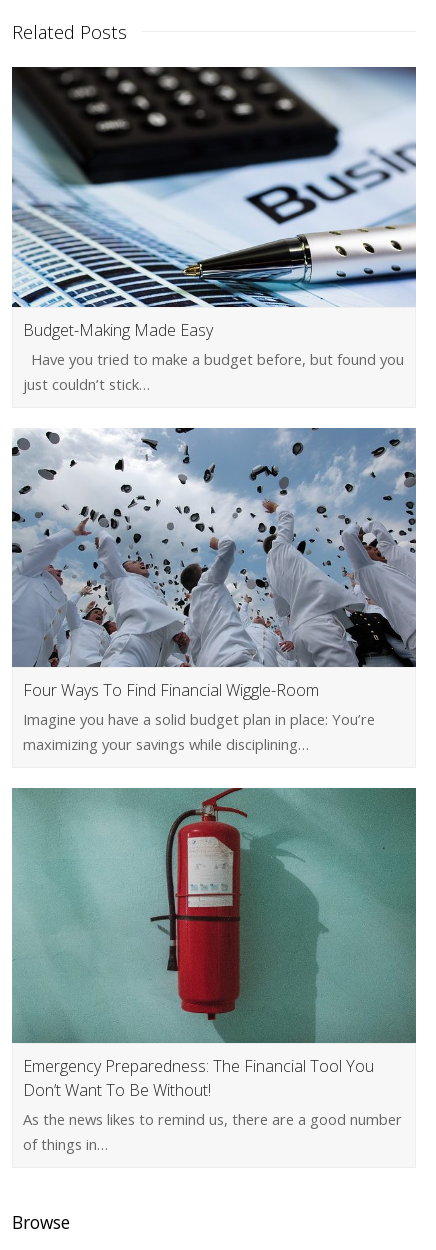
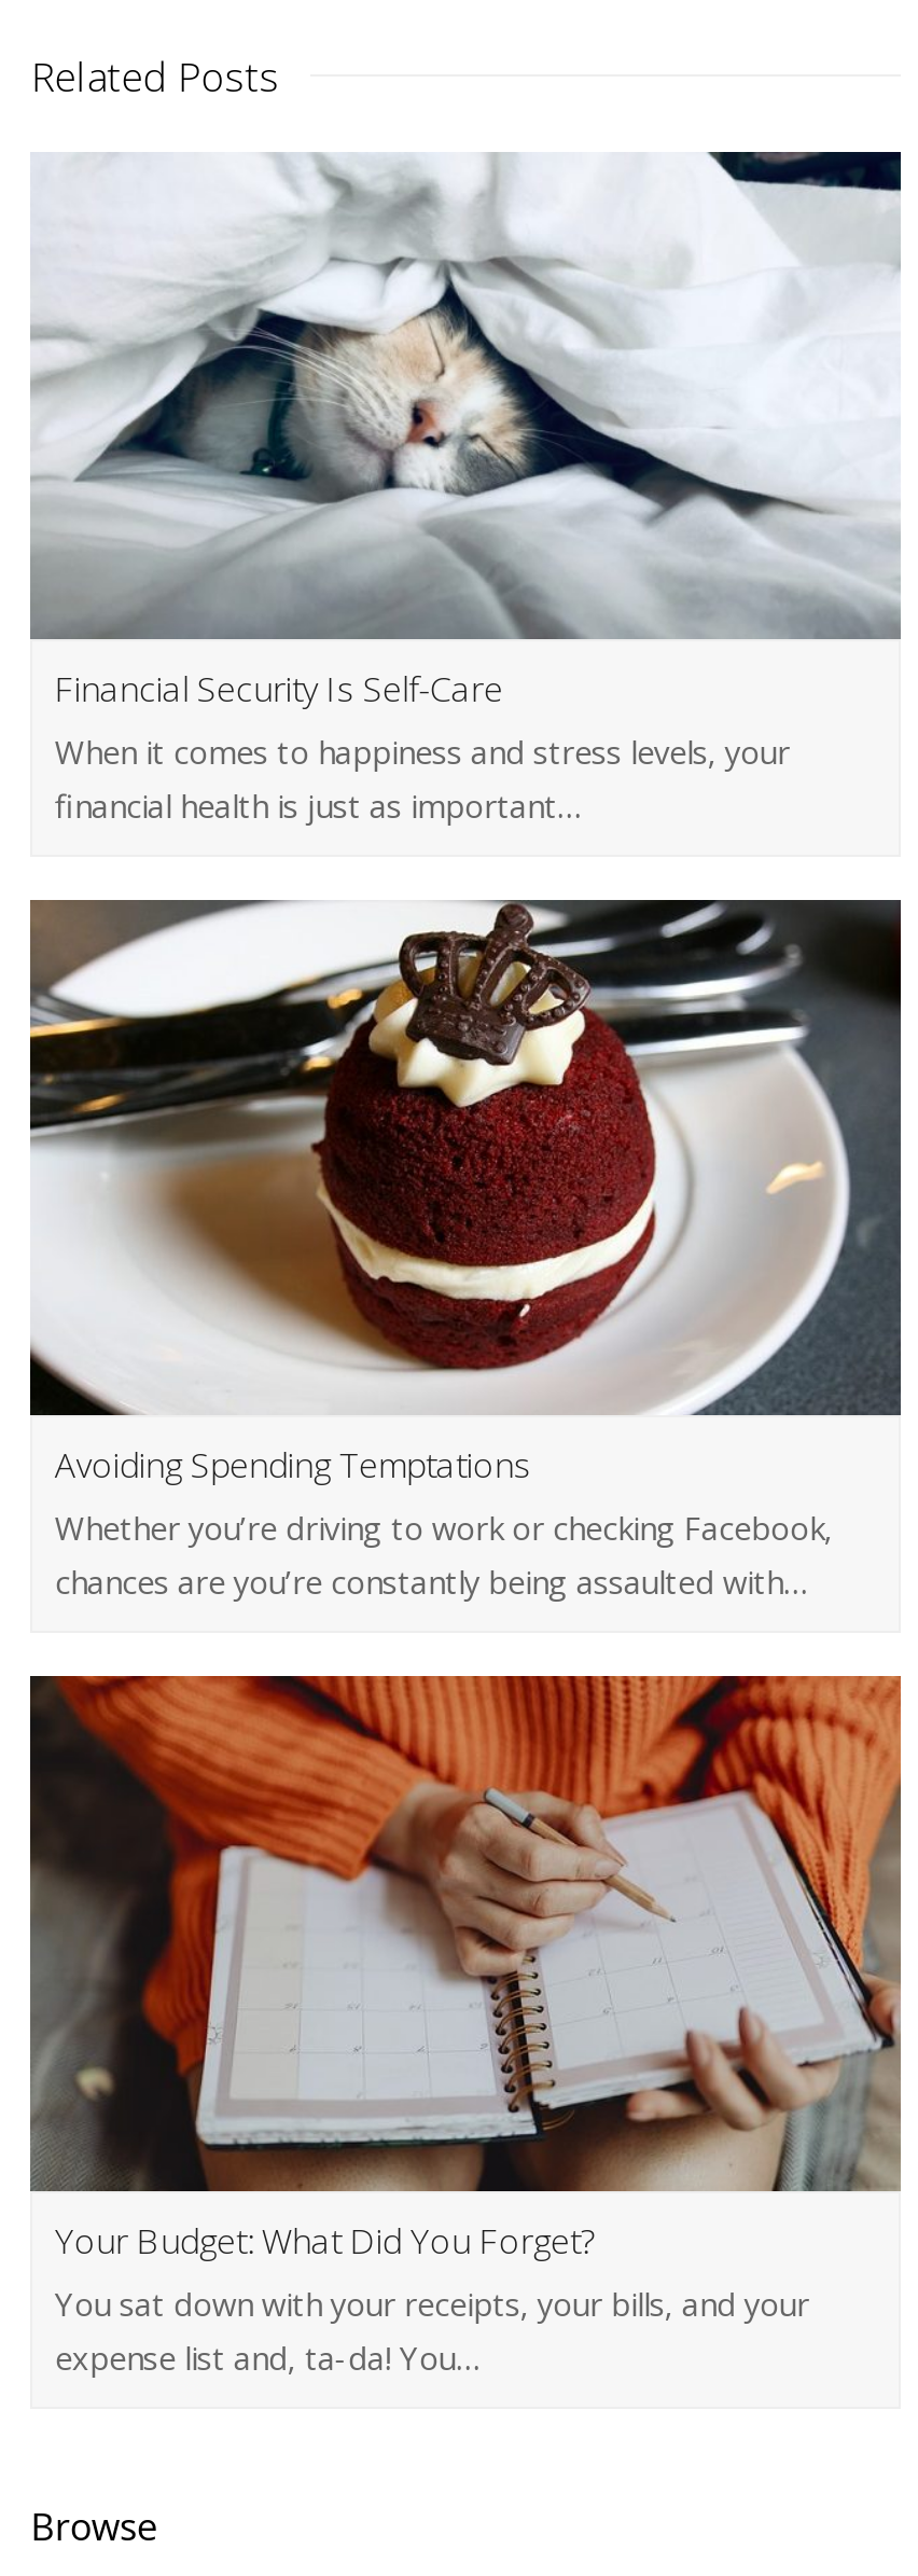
[11,66,417,394] [image] | Budget-Making Made Easy | Have you tried to make a budget before, but found you | just couldn’t stick… -> [30,152,903,826] [image] | Financial Security Is Self-Care | When it comes to happiness and stress levels, your | financial health is just as important…
[12,427,417,754] [image] | Four Ways To Find Financial Wiggle-Room | Imagine you have a solid budget plan in place: You’re | maximizing your savings while disciplining… -> [30,898,903,1603] [image] | Avoiding Spending Temptations | Whether you’re driving to work or checking Facebook, | chances are you’re constantly being assaulted with…
[12,787,417,1154] [image] | Emergency Preparedness: The Financial Tool You | Don’t Want To Be Without! | As the news likes to remind us, there are a good number | of things in… -> [30,1674,903,2380] [image] | Your Budget: What Did You Forget? | You sat down with your receipts, your bills, and your | expense list and, ta-da! You…

